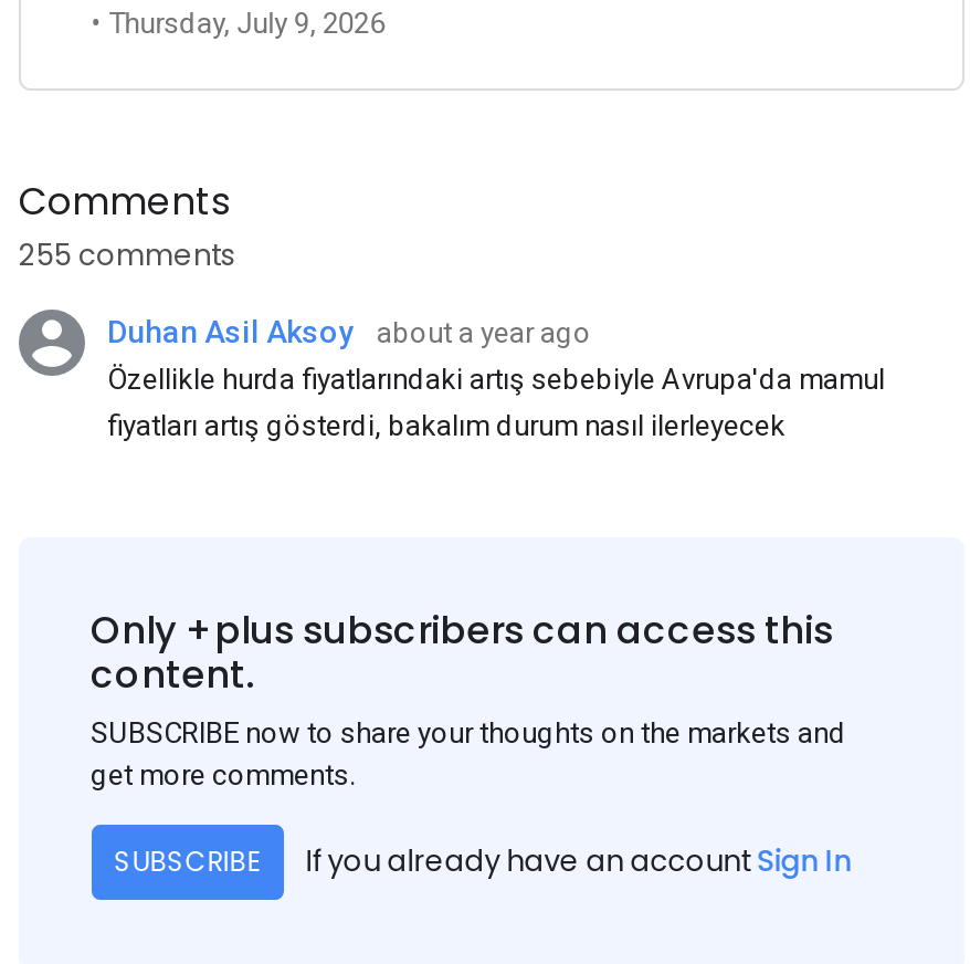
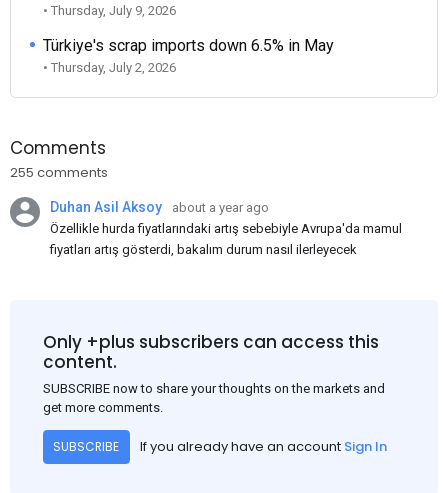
none -> [43,36,334,75] Türkiye's scrap imports down 6.5% in May | • Thursday, July 2, 2026

